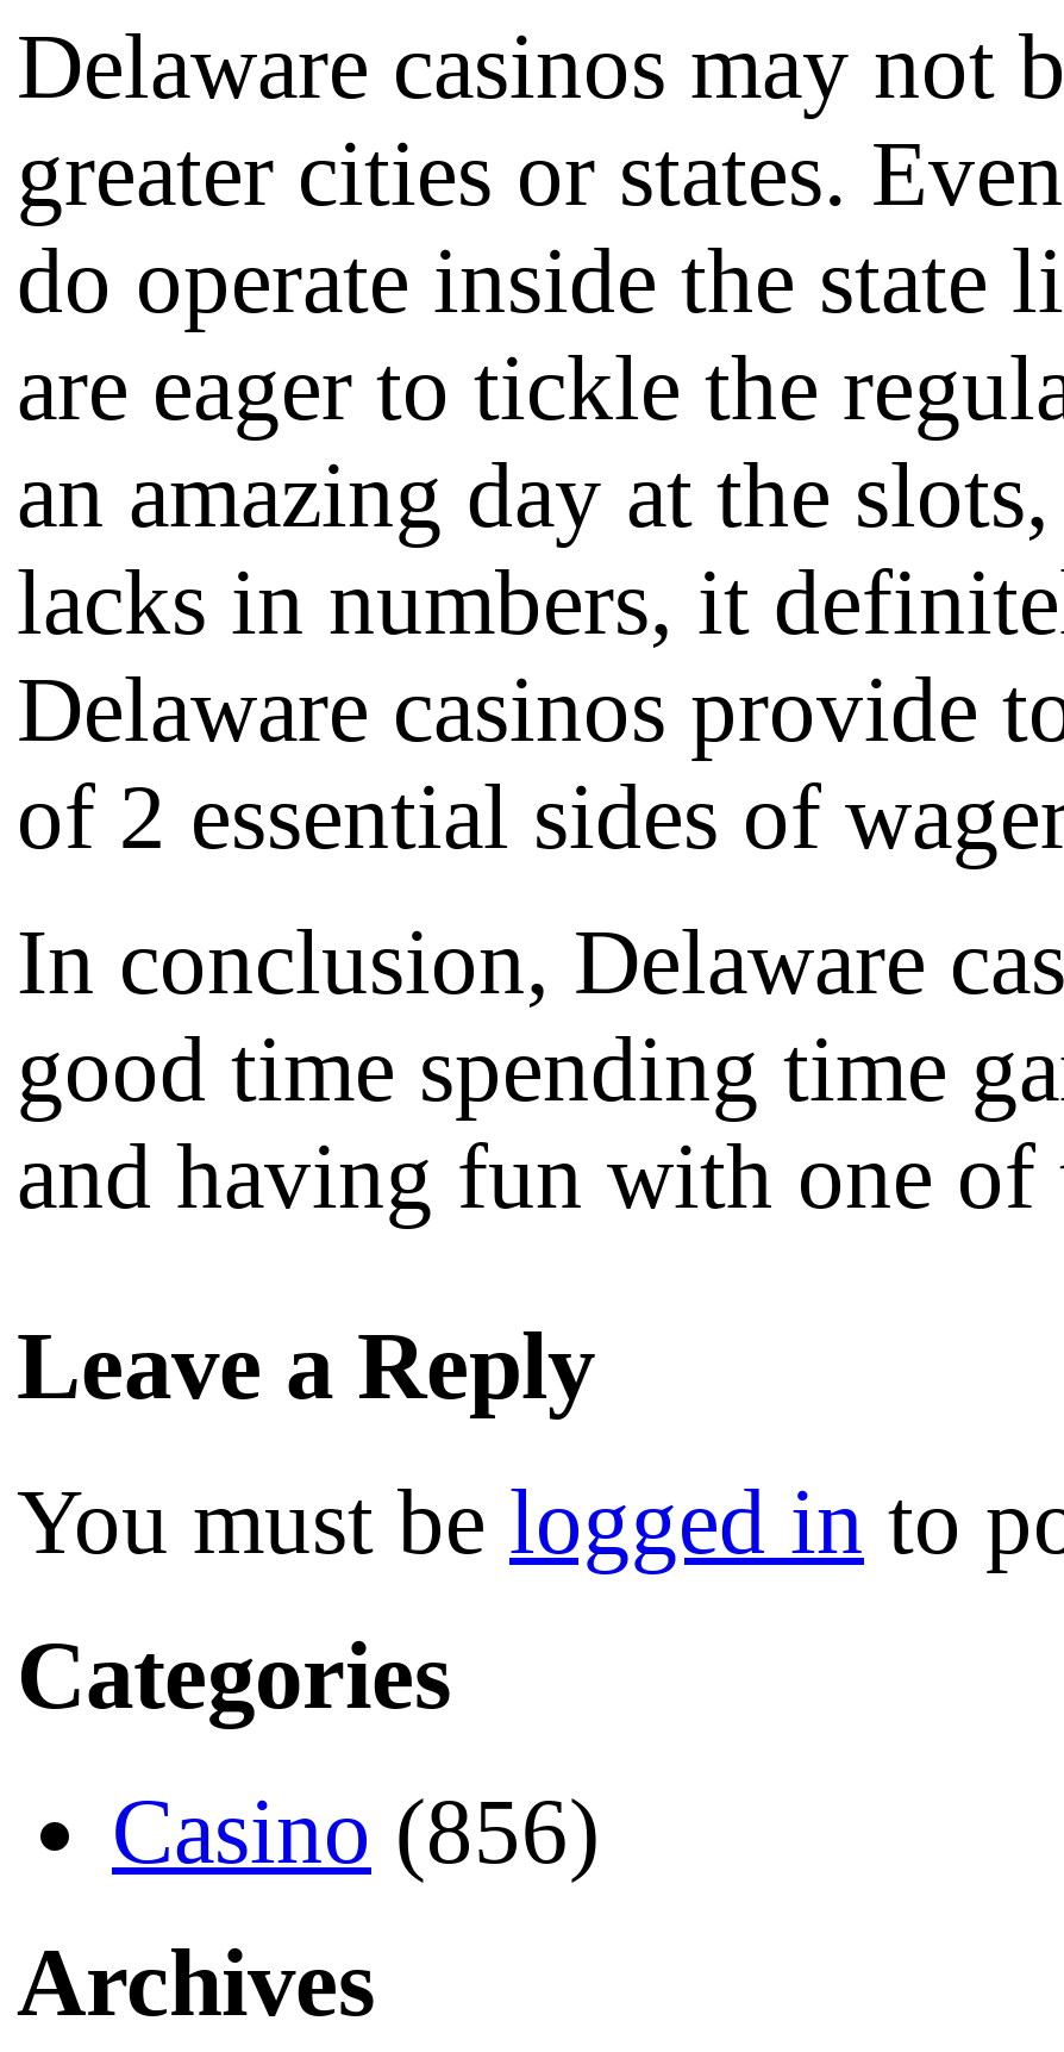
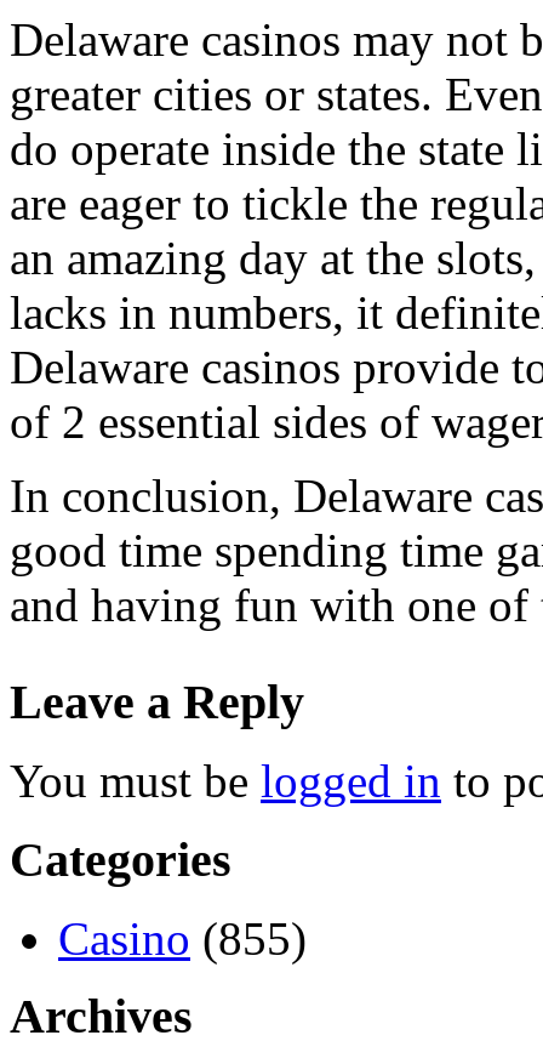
[112,1778,600,1881] Casino (856) -> [58,912,307,964] Casino (855)

